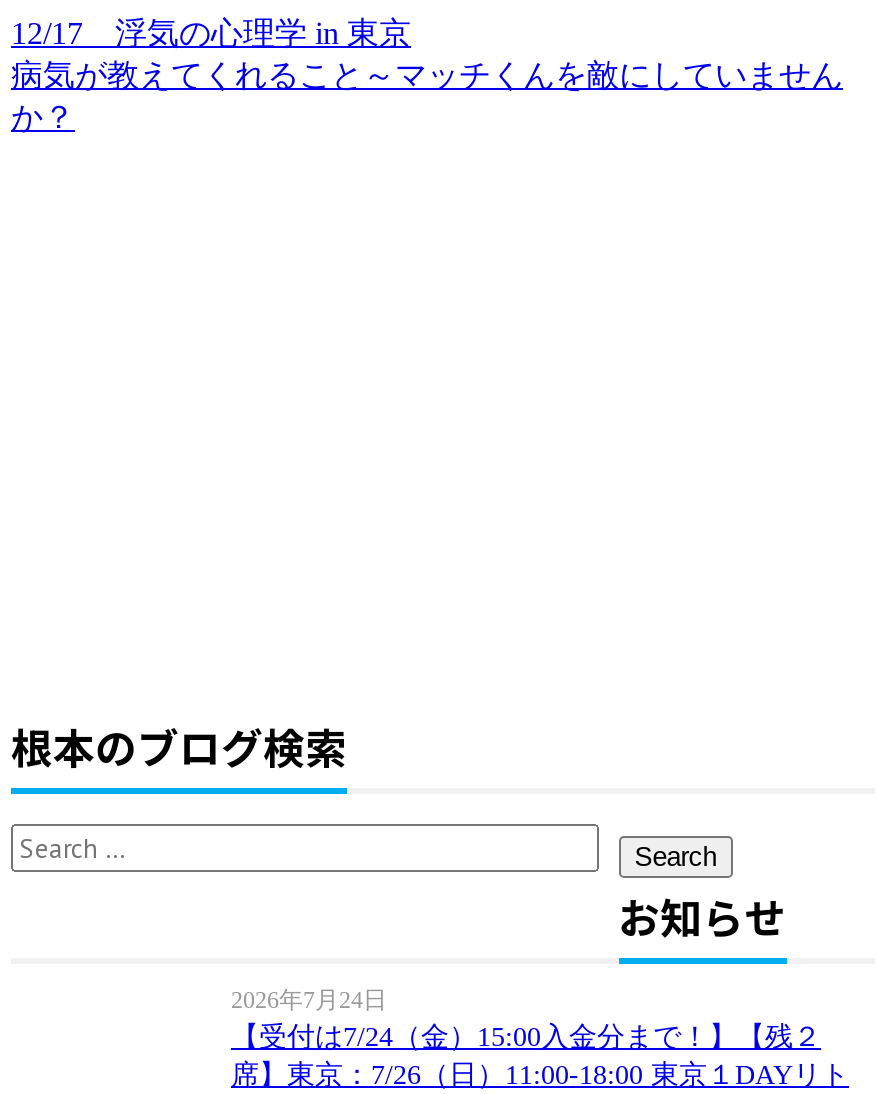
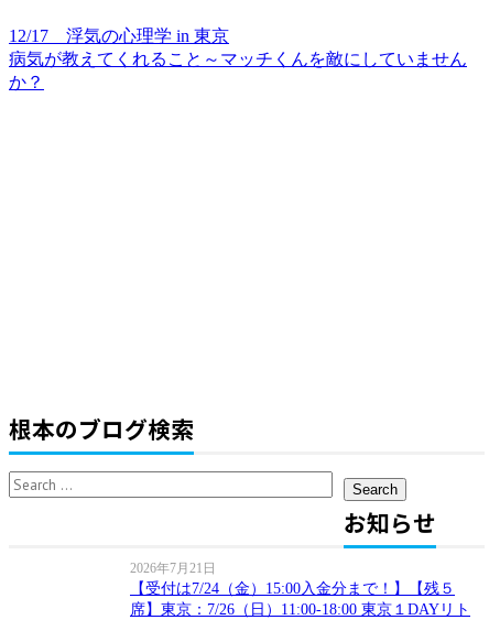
[231,986,387,1014] 2026年7月24日 -> [130,560,216,576] 2026年7月21日
[231,1022,821,1052] 【受付は7/24（金）15:00入金分まで！】【残２ -> [130,580,455,597] 【受付は7/24（金）15:00入金分まで！】【残５

